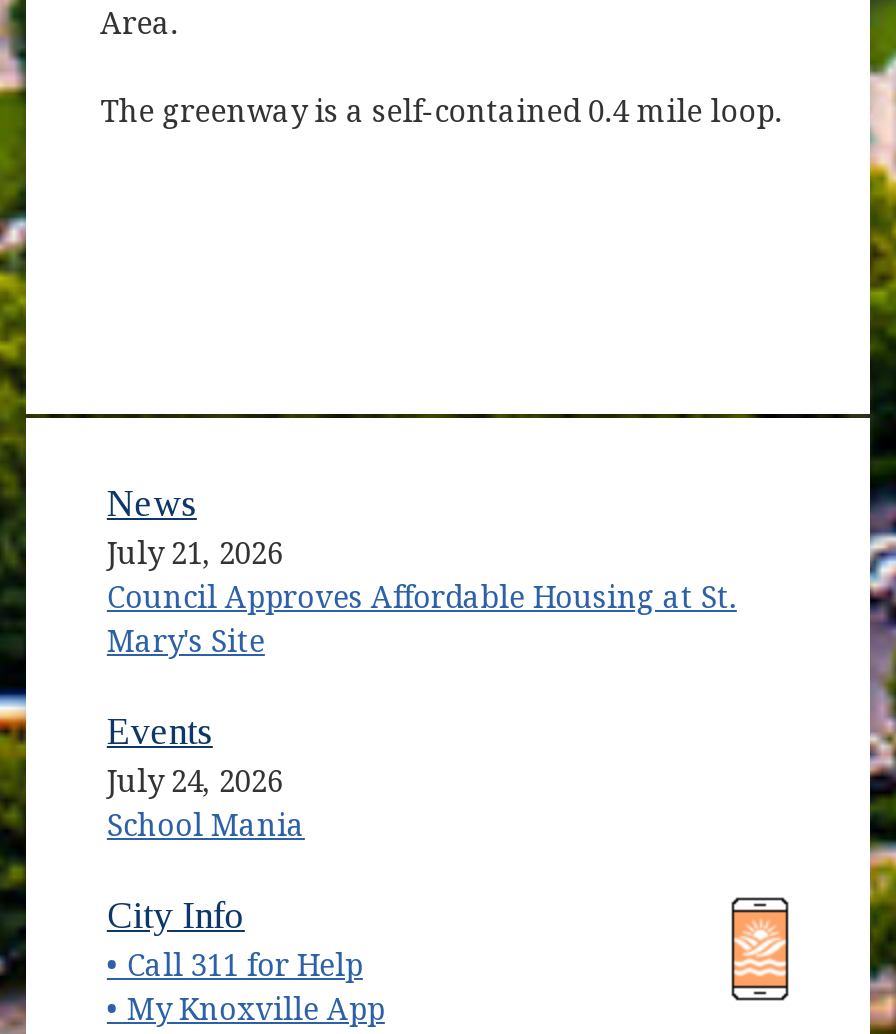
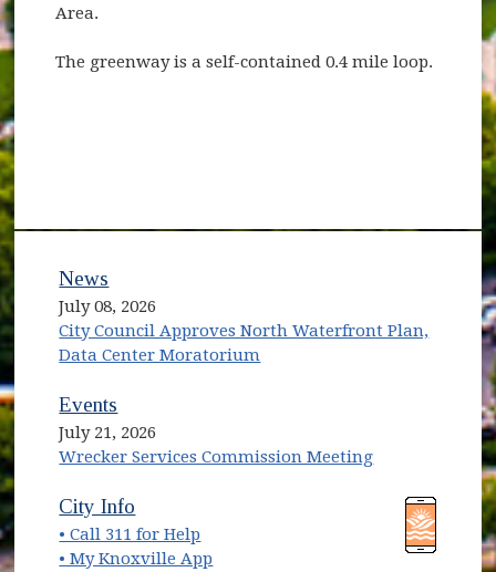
[107,537,737,661] July 21, 2026 | Council Approves Affordable Housing at St. | Mary's Site -> [59,297,429,365] July 08, 2026 | City Council Approves North Waterfront Plan, | Data Center Moratorium
[107,765,305,845] July 24, 2026 | School Mania -> [59,423,374,467] July 21, 2026 | Wrecker Services Commission Meeting

